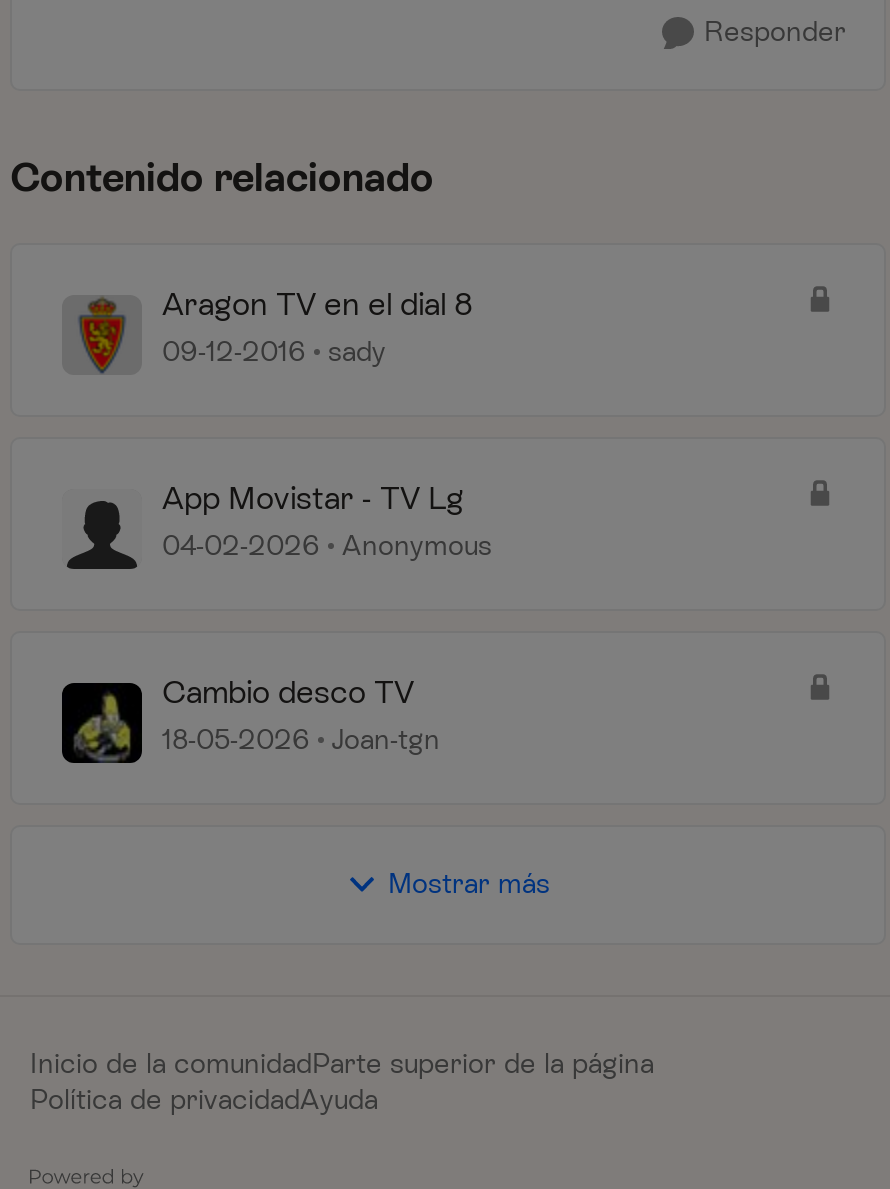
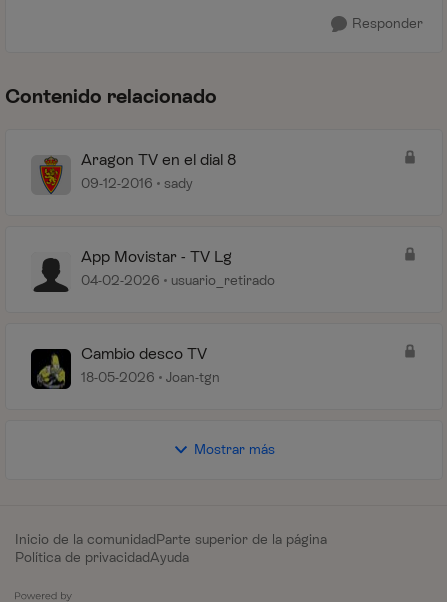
[342,528,492,562] Anonymous -> [171,271,275,288] usuario_retirado

